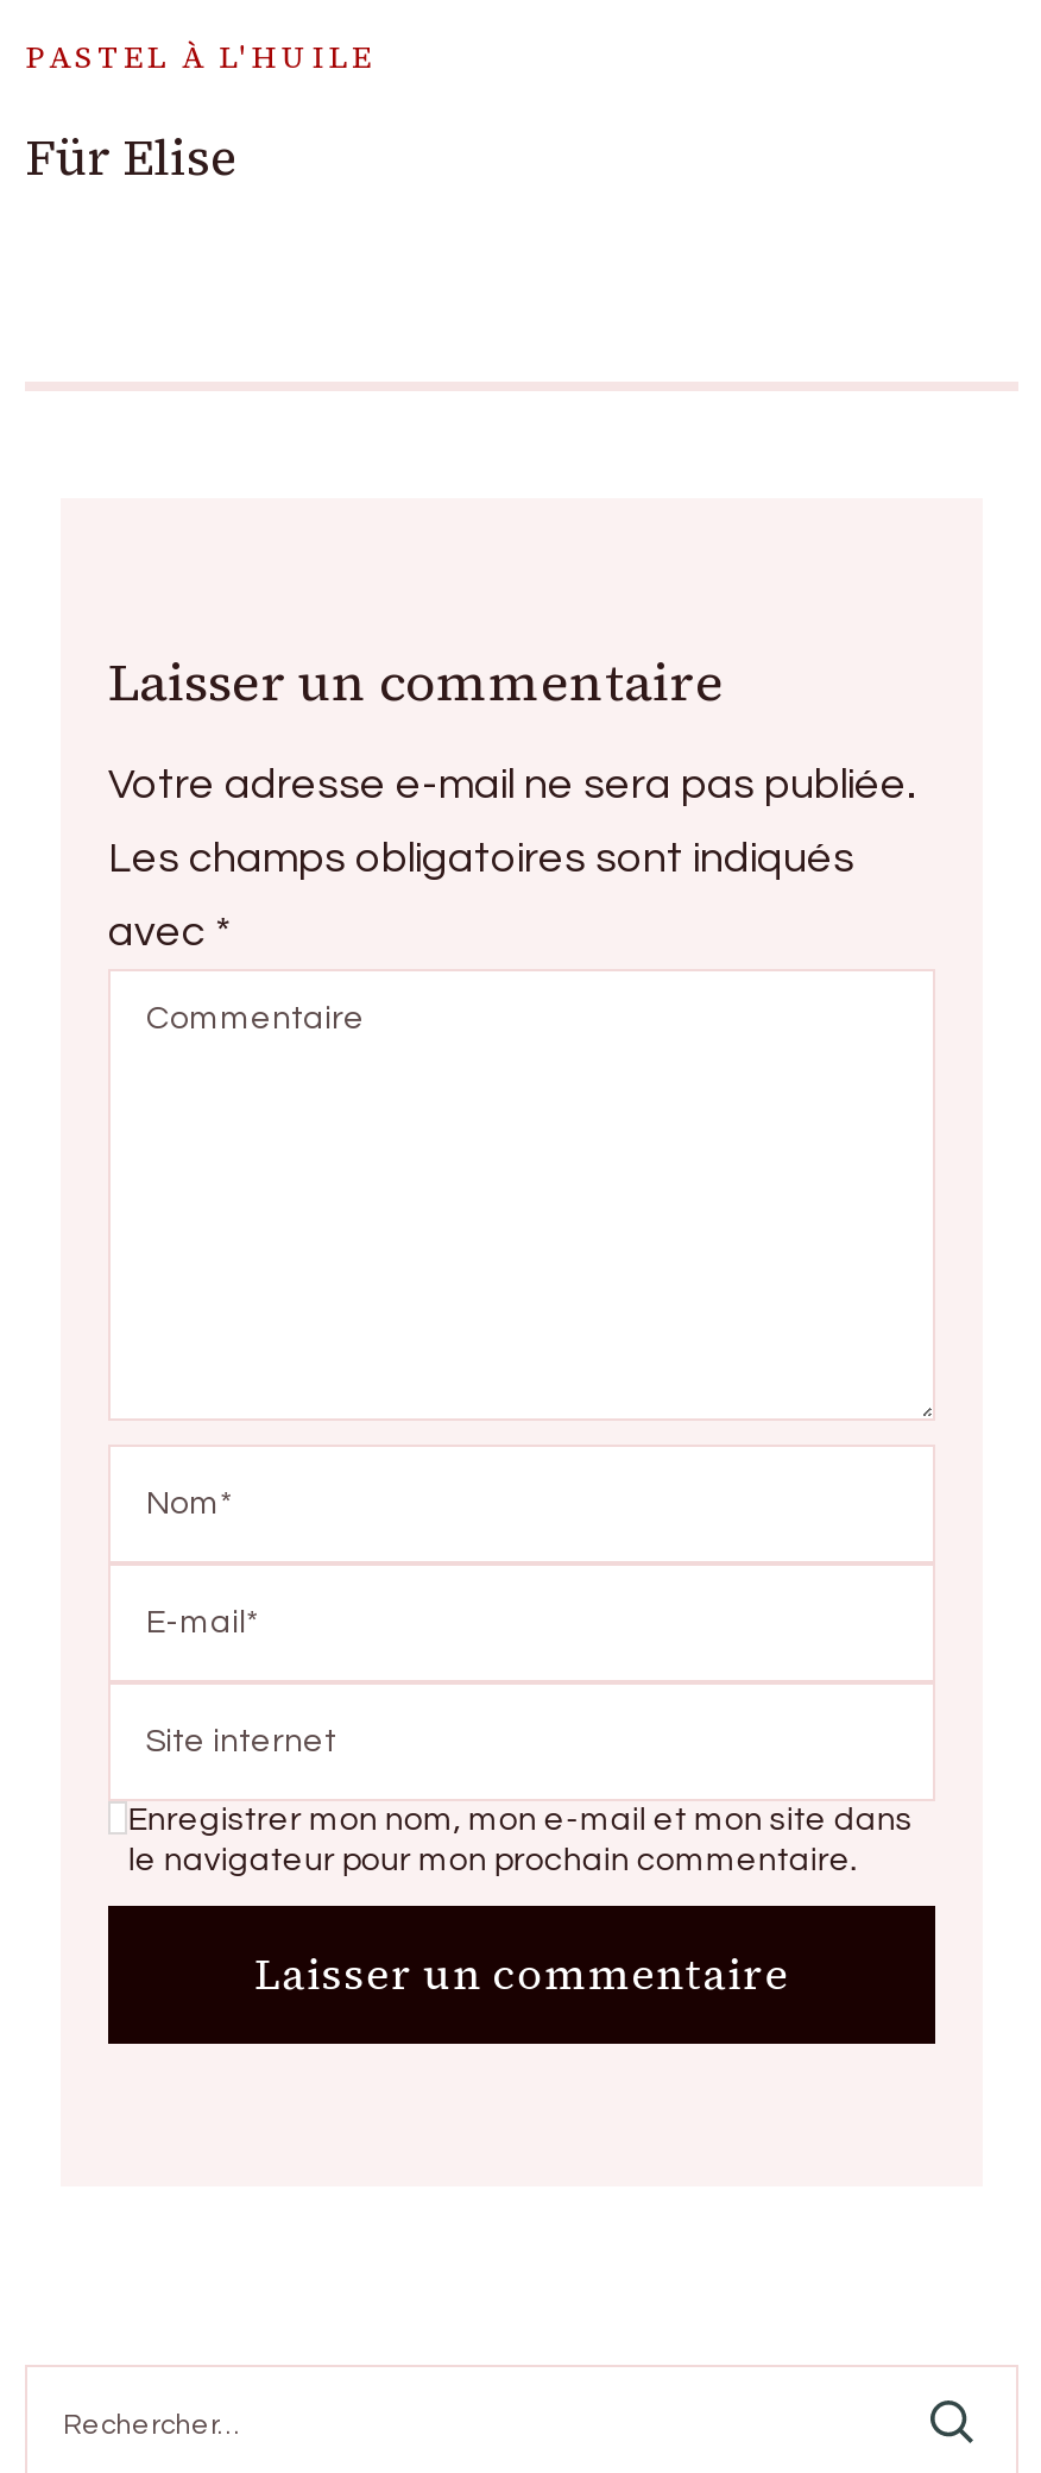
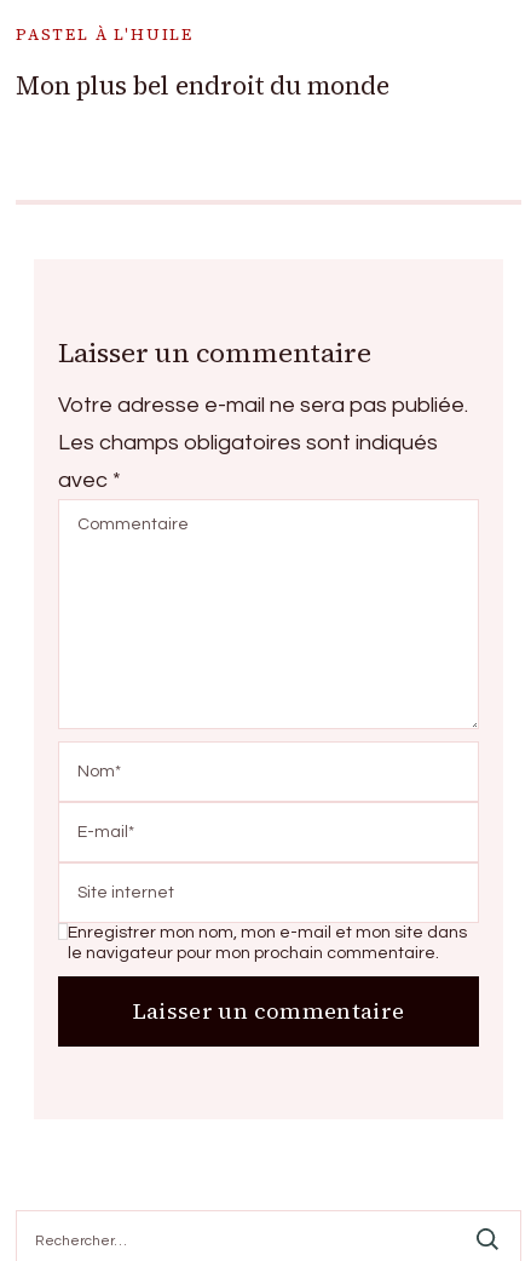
[25,123,236,192] Für Elise -> [16,68,389,103] Mon plus bel endroit du monde

